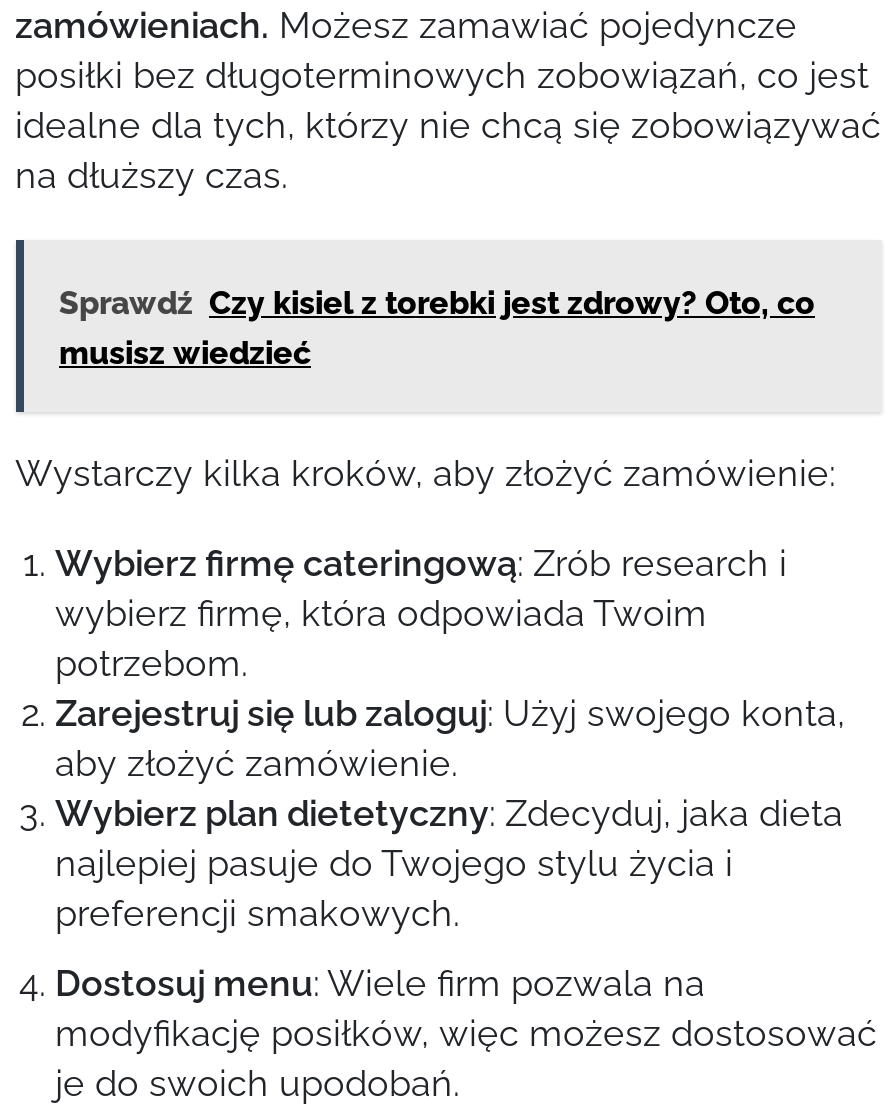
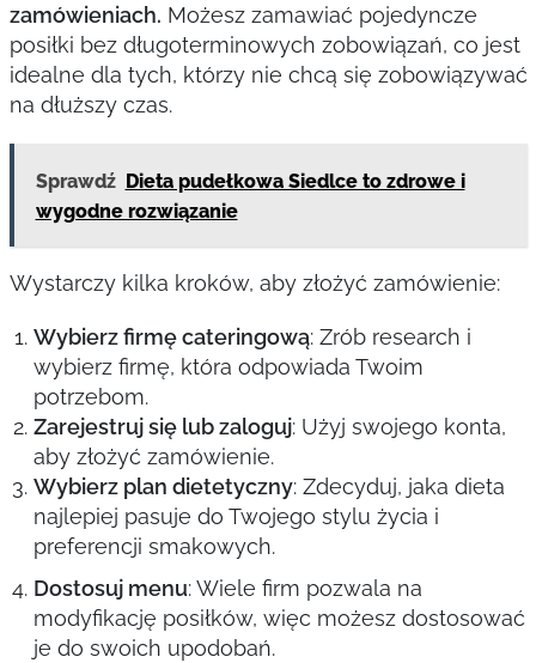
[59,284,815,372] Sprawdź Czy kisiel z torebki jest zdrowy? Oto, co | musisz wiedzieć -> [35,170,465,223] Sprawdź Dieta pudełkowa Siedlce to zdrowe i | wygodne rozwiązanie

